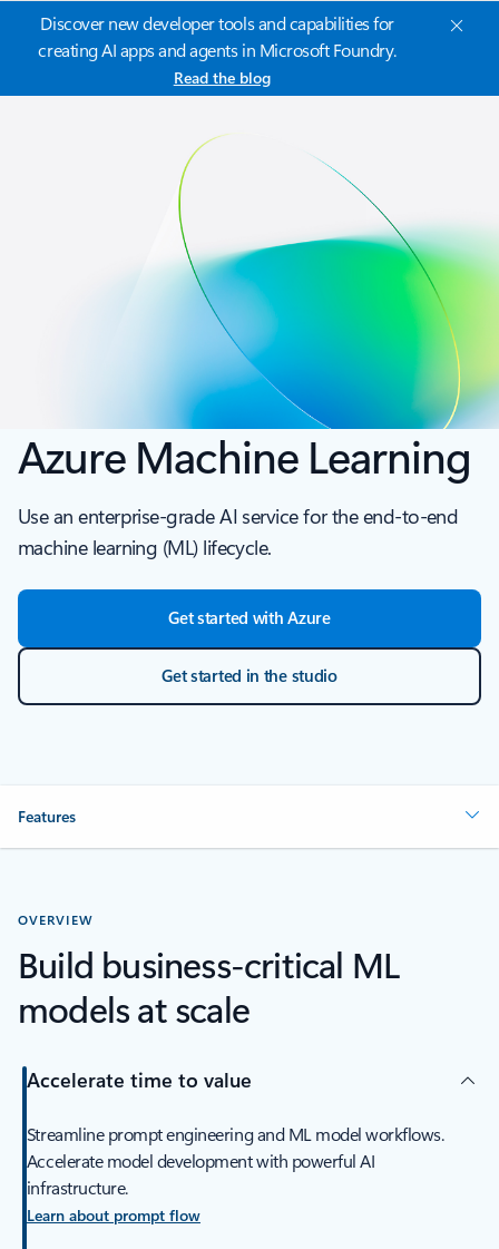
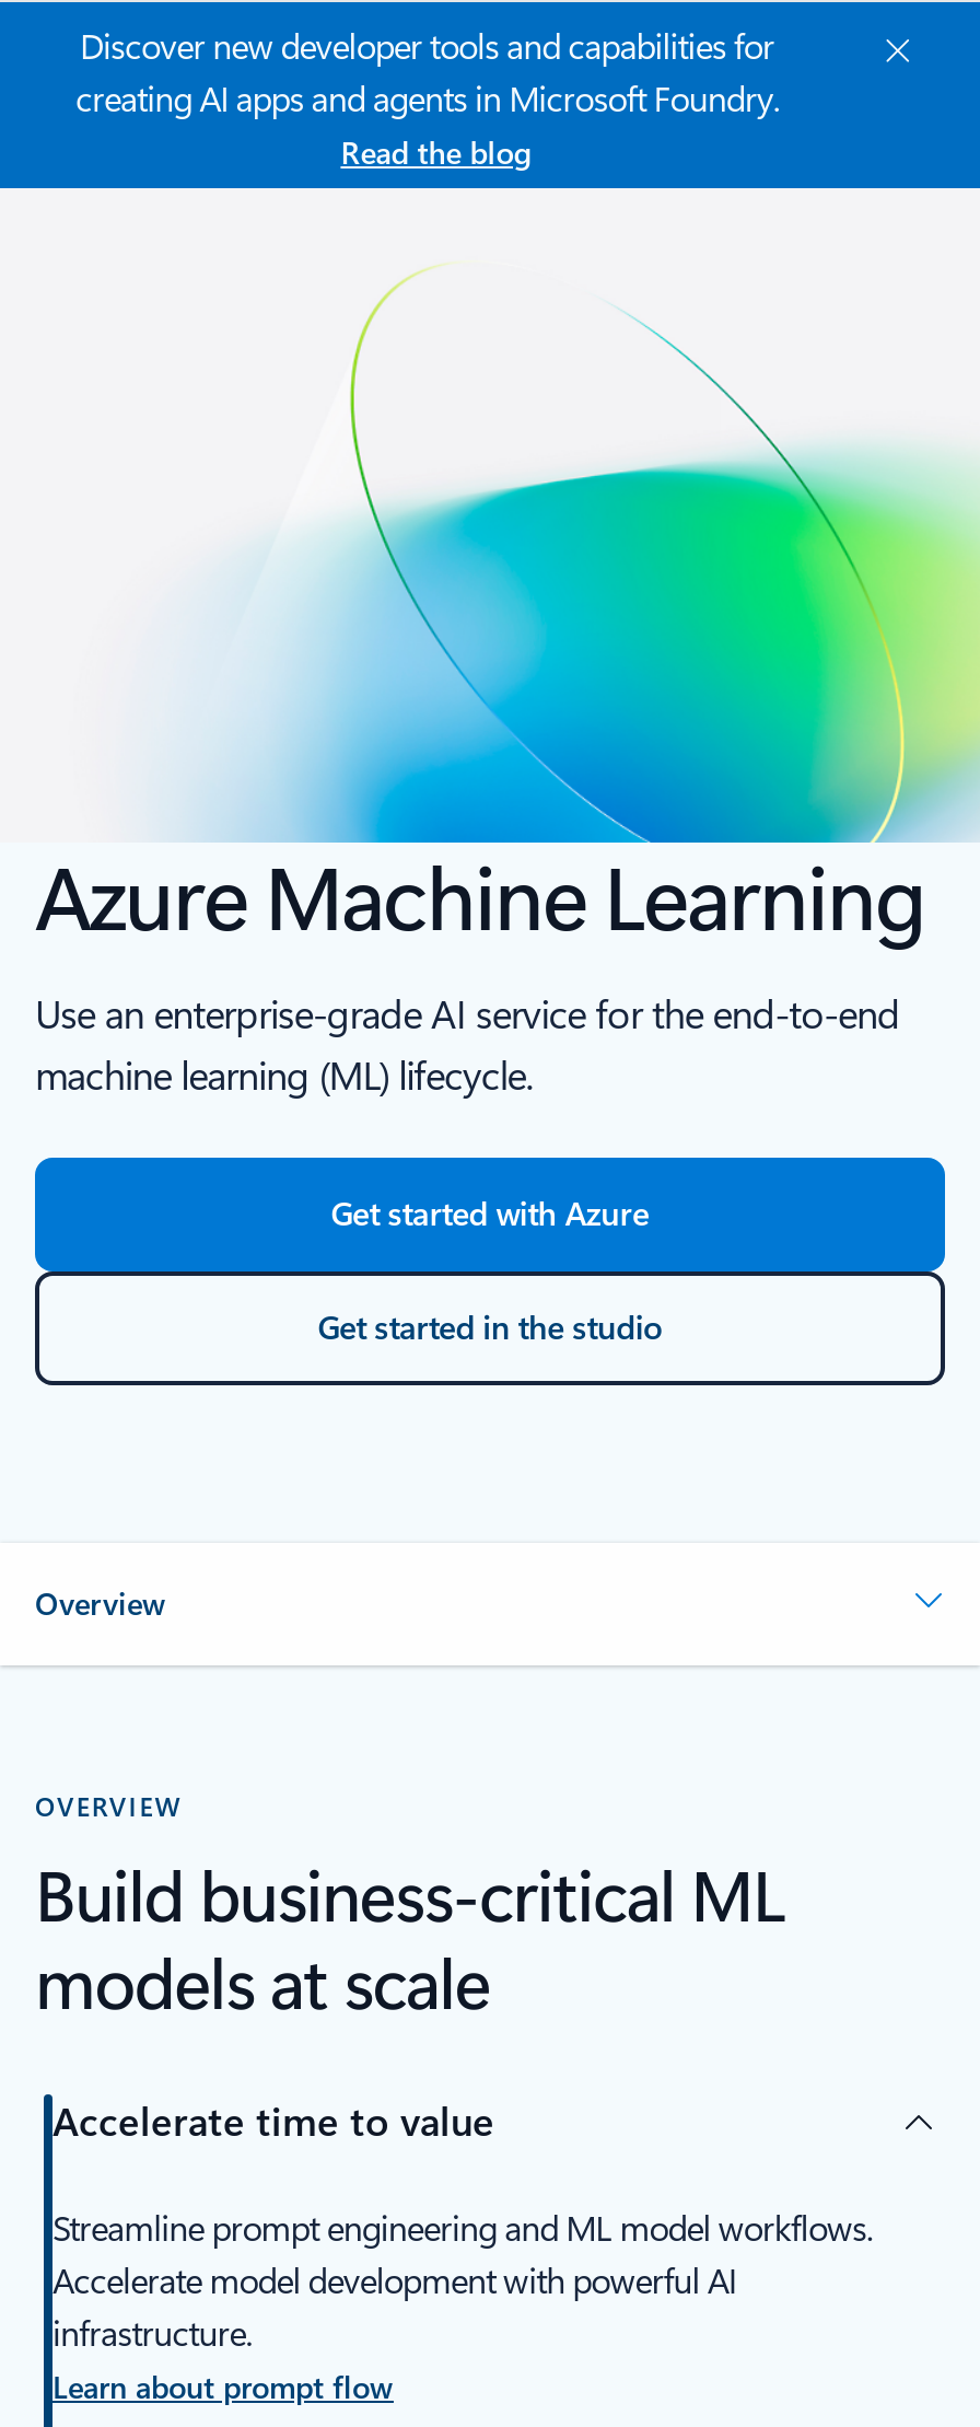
[18,805,76,826] Features -> [35,1582,166,1623] Overview

